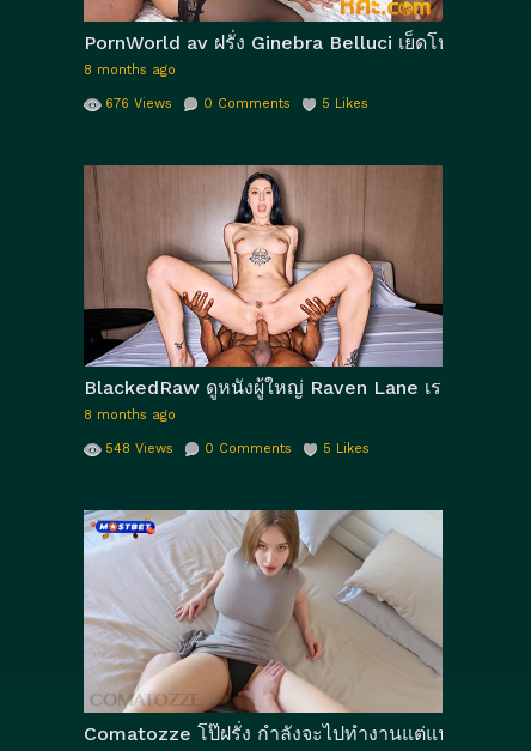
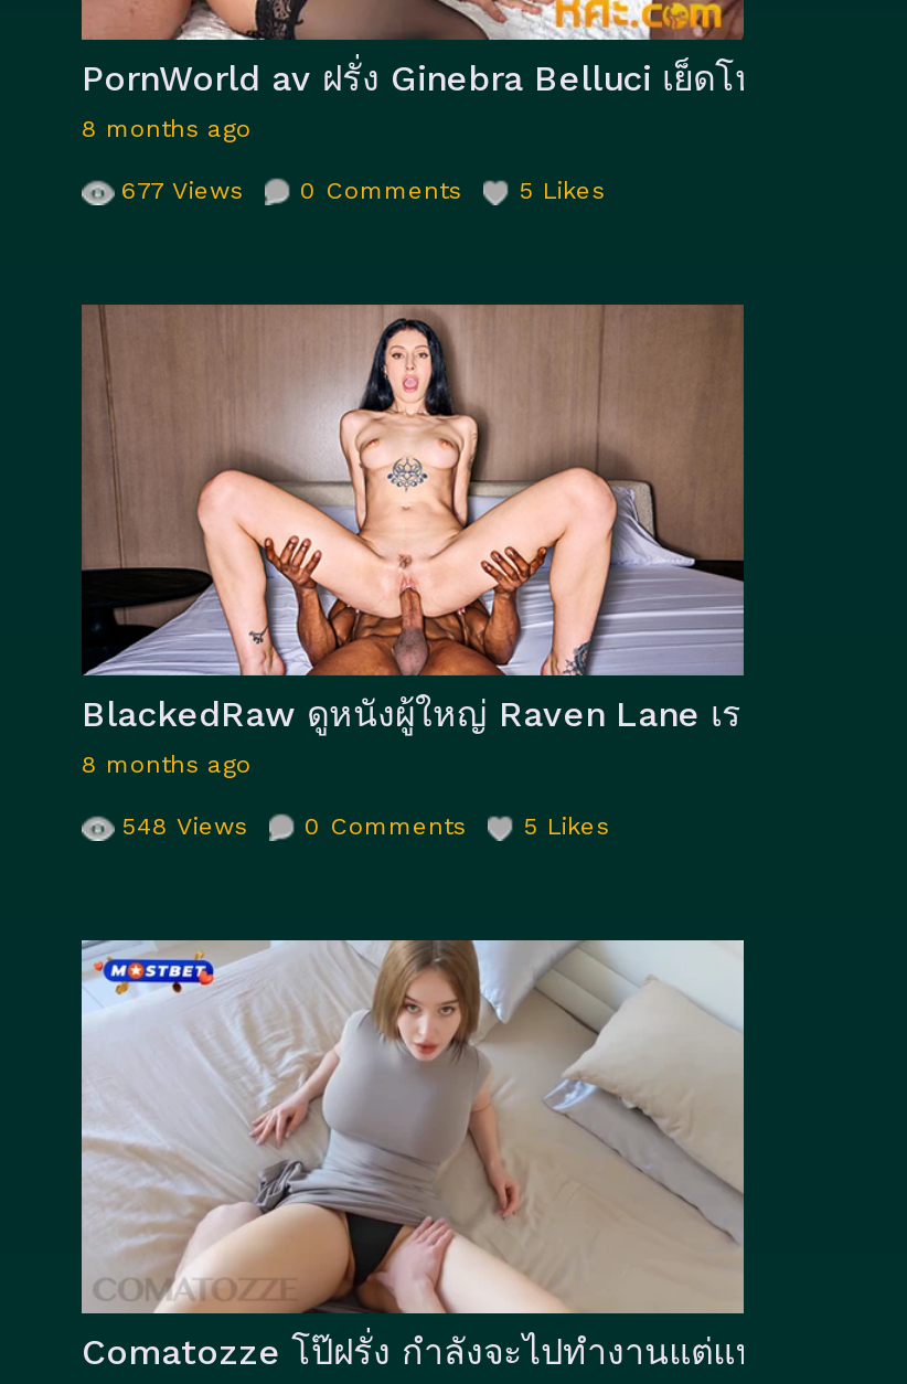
[105,95,368,111] 676 Views 0 Comments 5 Likes -> [121,176,605,204] 677 Views 0 Comments 5 Likes

